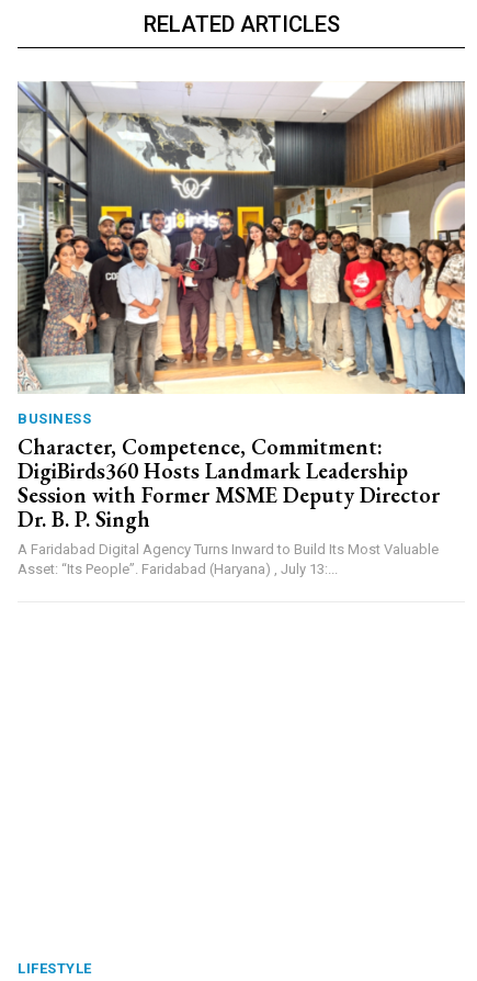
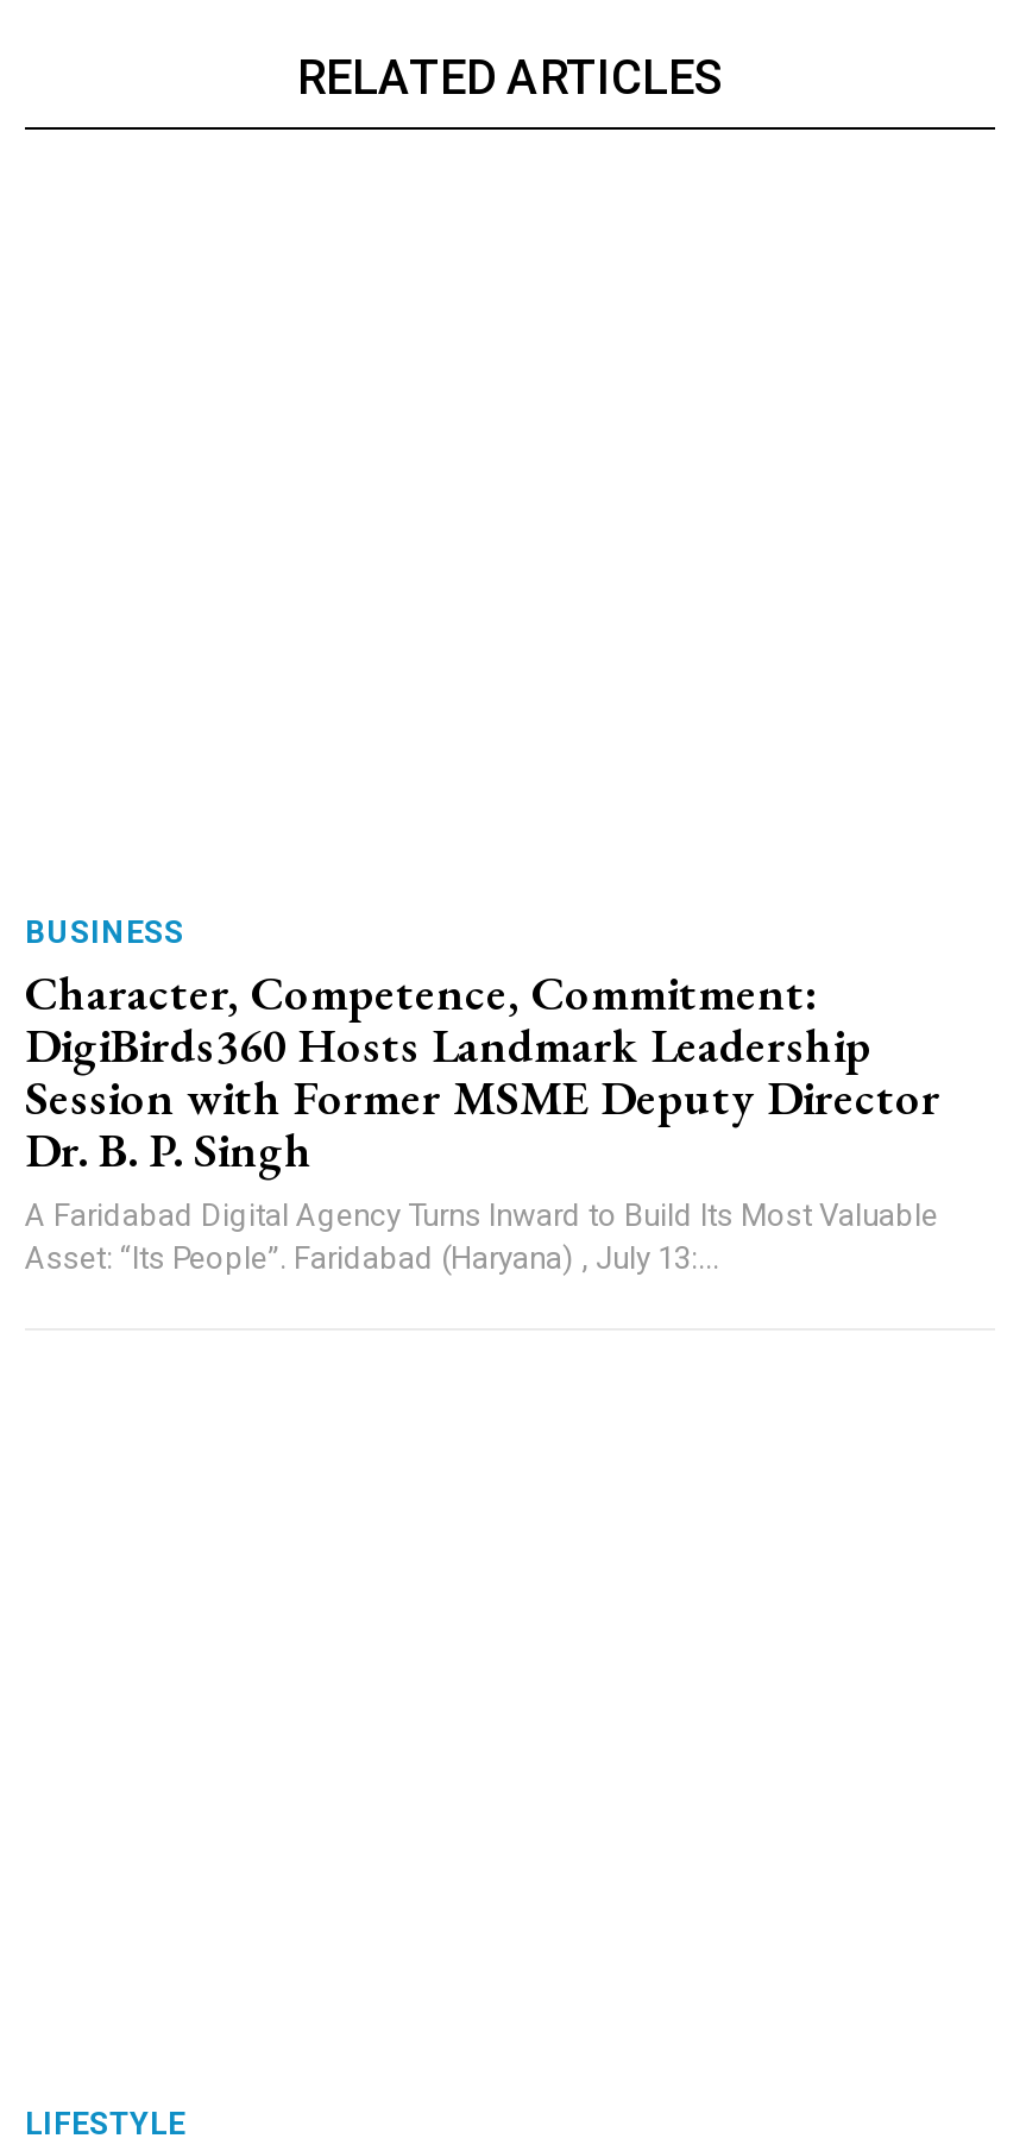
[16,80,466,395] [image] -> none

